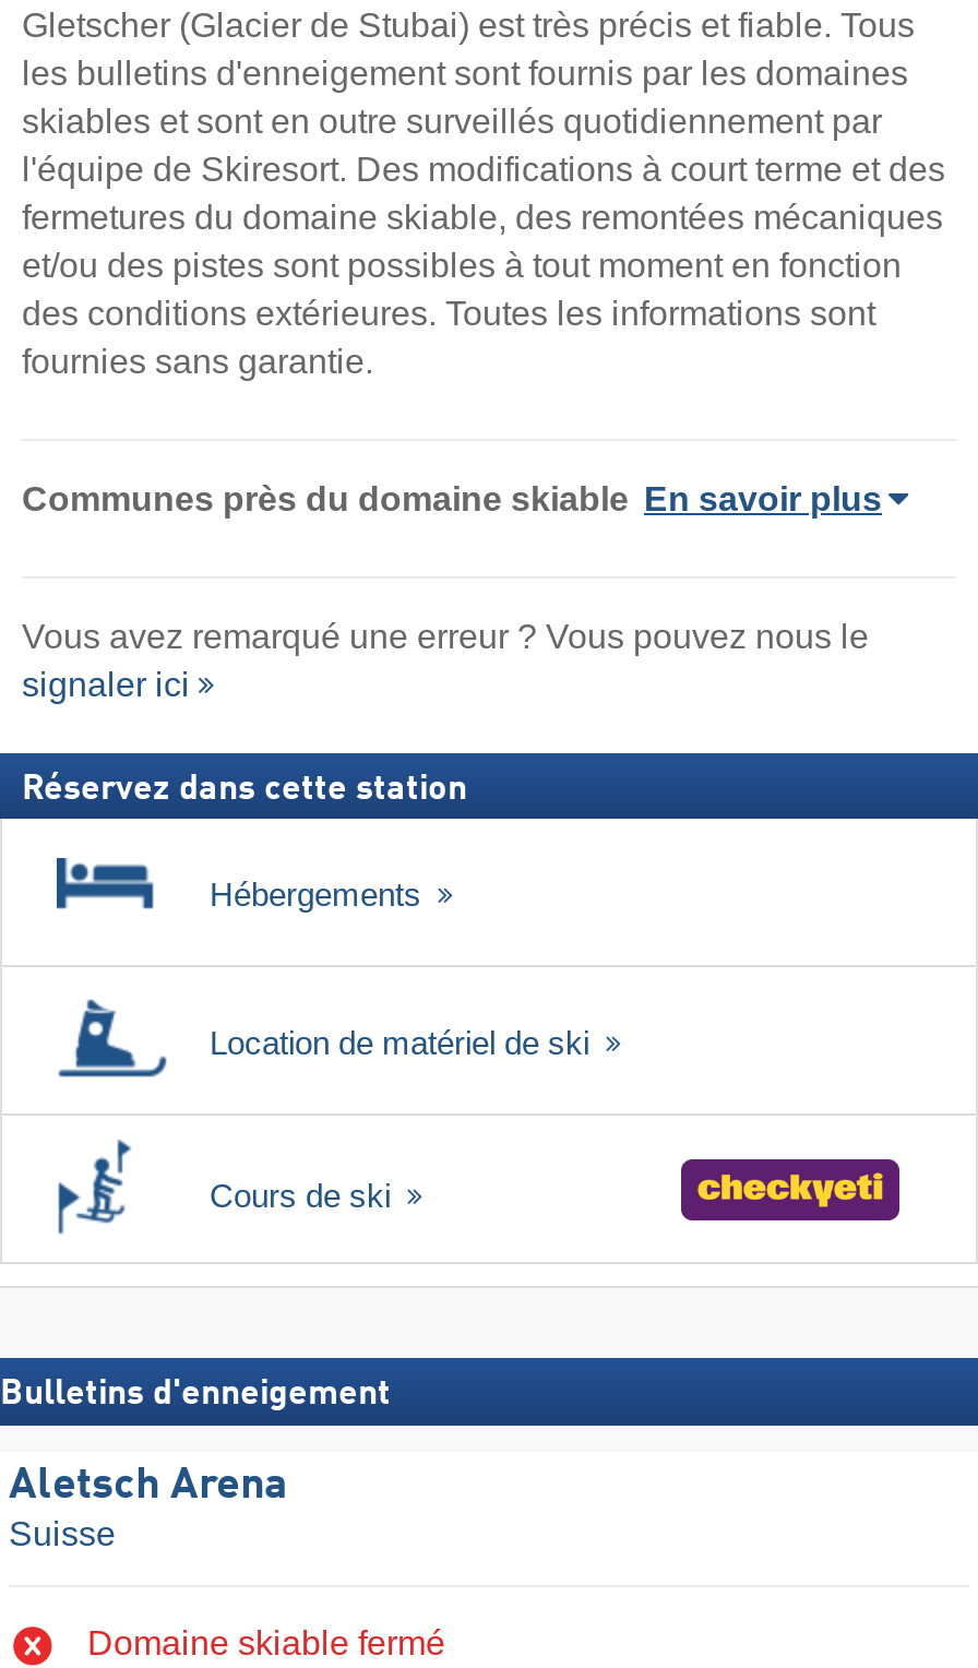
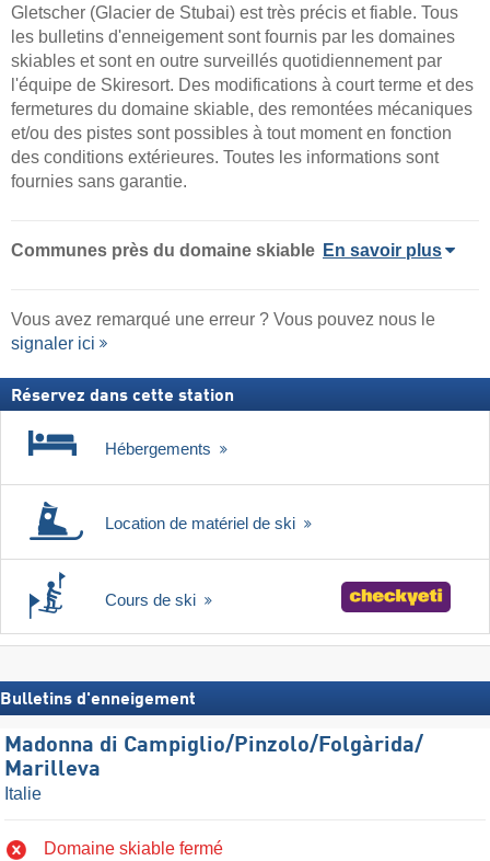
[9,1465,288,1552] Aletsch Arena | Suisse -> [4,735,423,803] Madonna di Campiglio/Pinzolo/Folgàrida/ | Marilleva | Italie

